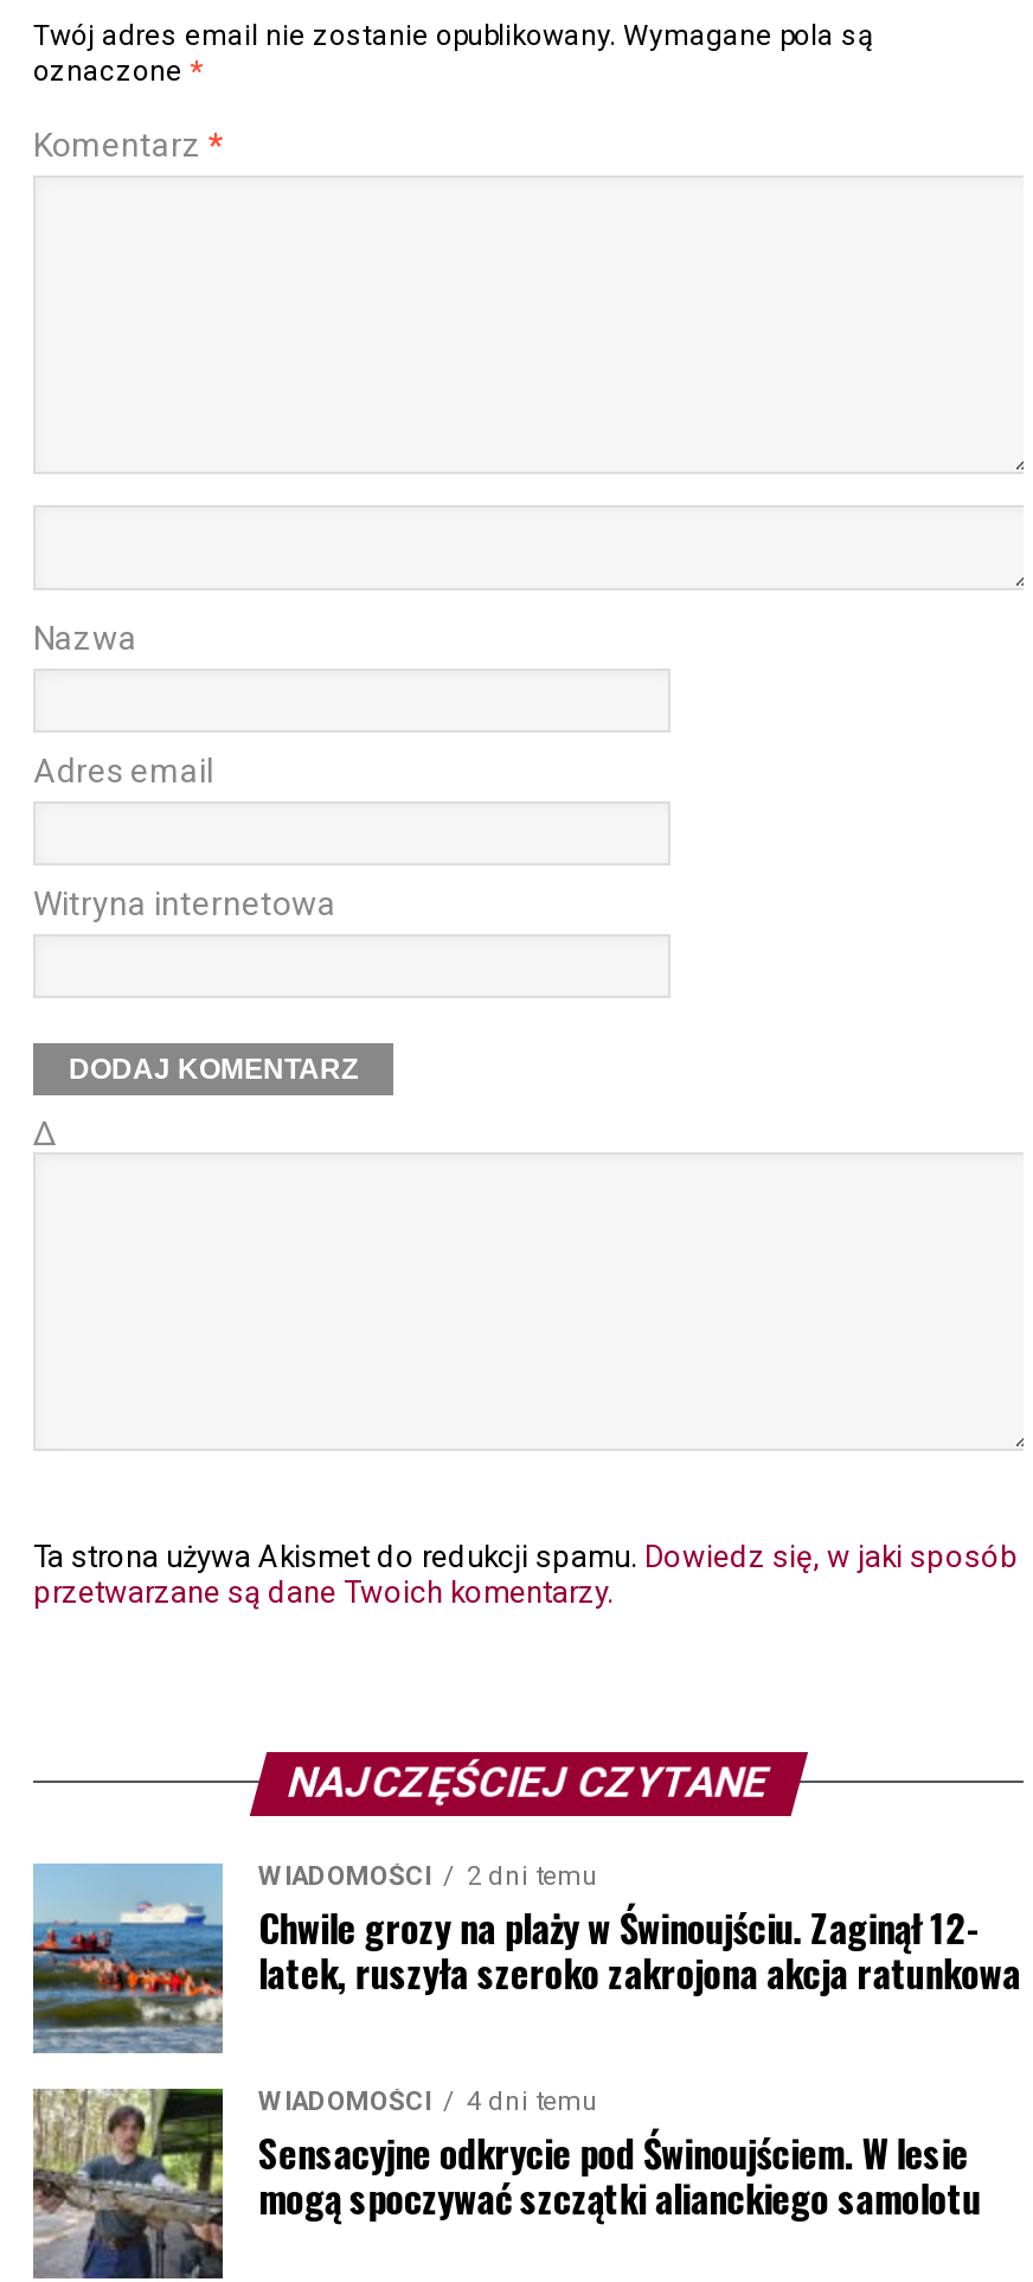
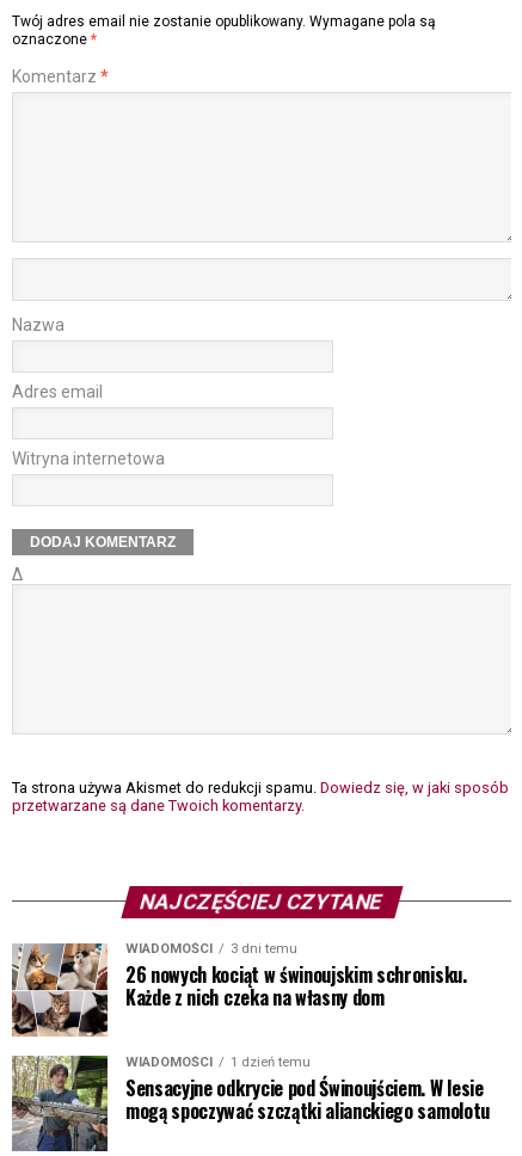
[31,1860,1020,2056] [image] | 2 dni temu | Chwile grozy na plaży w Świnoujściu. Zaginął 12- | latek, ruszyła szeroko zakrojona akcja ratunkowa -> [11,940,467,1038] [image] | 3 dni temu | 26 nowych kociąt w świnoujskim schronisku. | Każde z nich czeka na własny dom
[258,2085,599,2116] WIADOMOŚCI 4 dni temu -> [125,1054,311,1069] WIADOMOŚCI 1 dzień temu

